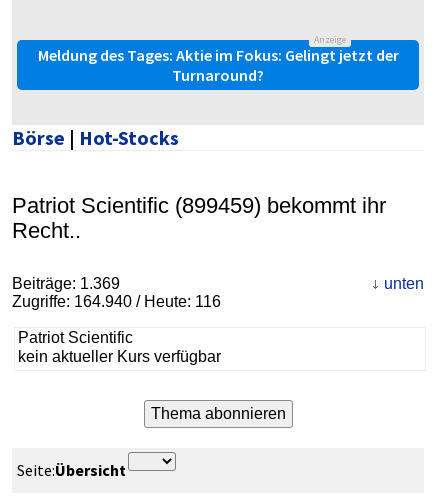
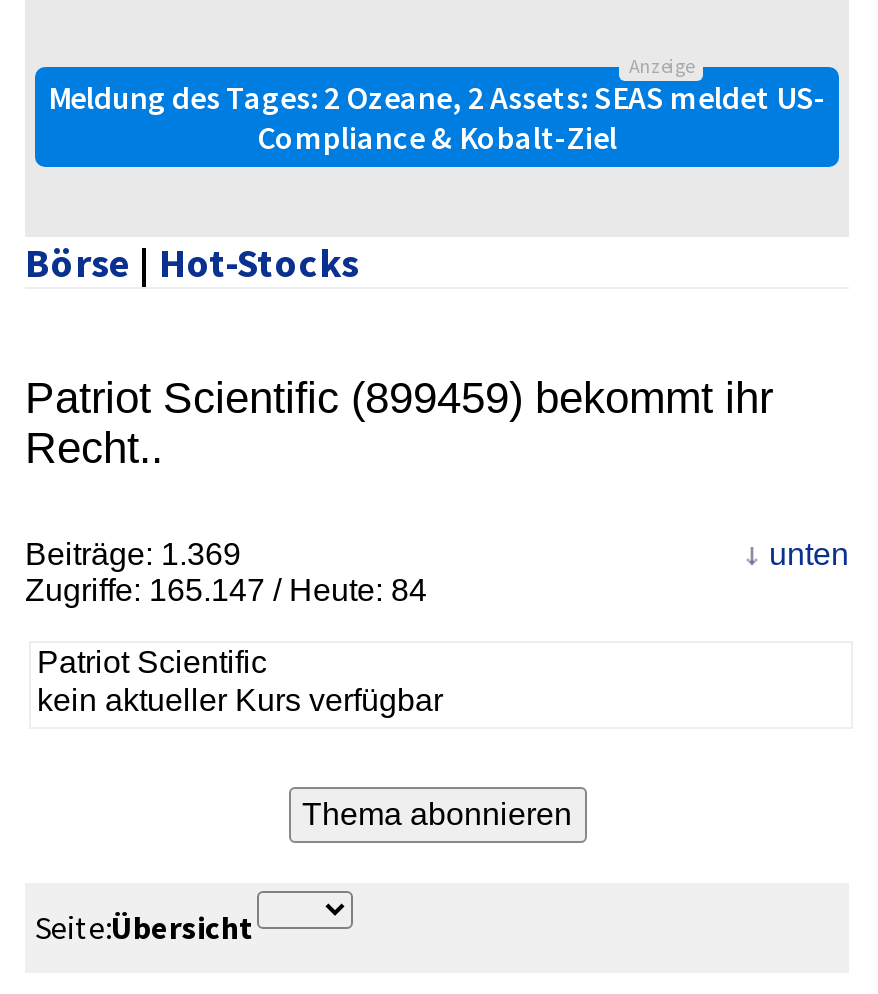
[37,45,398,85] Meldung des Tages: Aktie im Fokus: Gelingt jetzt der | Turnaround? -> [48,76,826,156] Meldung des Tages: 2 Ozeane, 2 Assets: SEAS meldet US- | Compliance & Kobalt-Ziel
[12,293,221,310] Zugriffe: 164.940 / Heute: 116 -> [25,572,427,606] Zugriffe: 165.147 / Heute: 84

